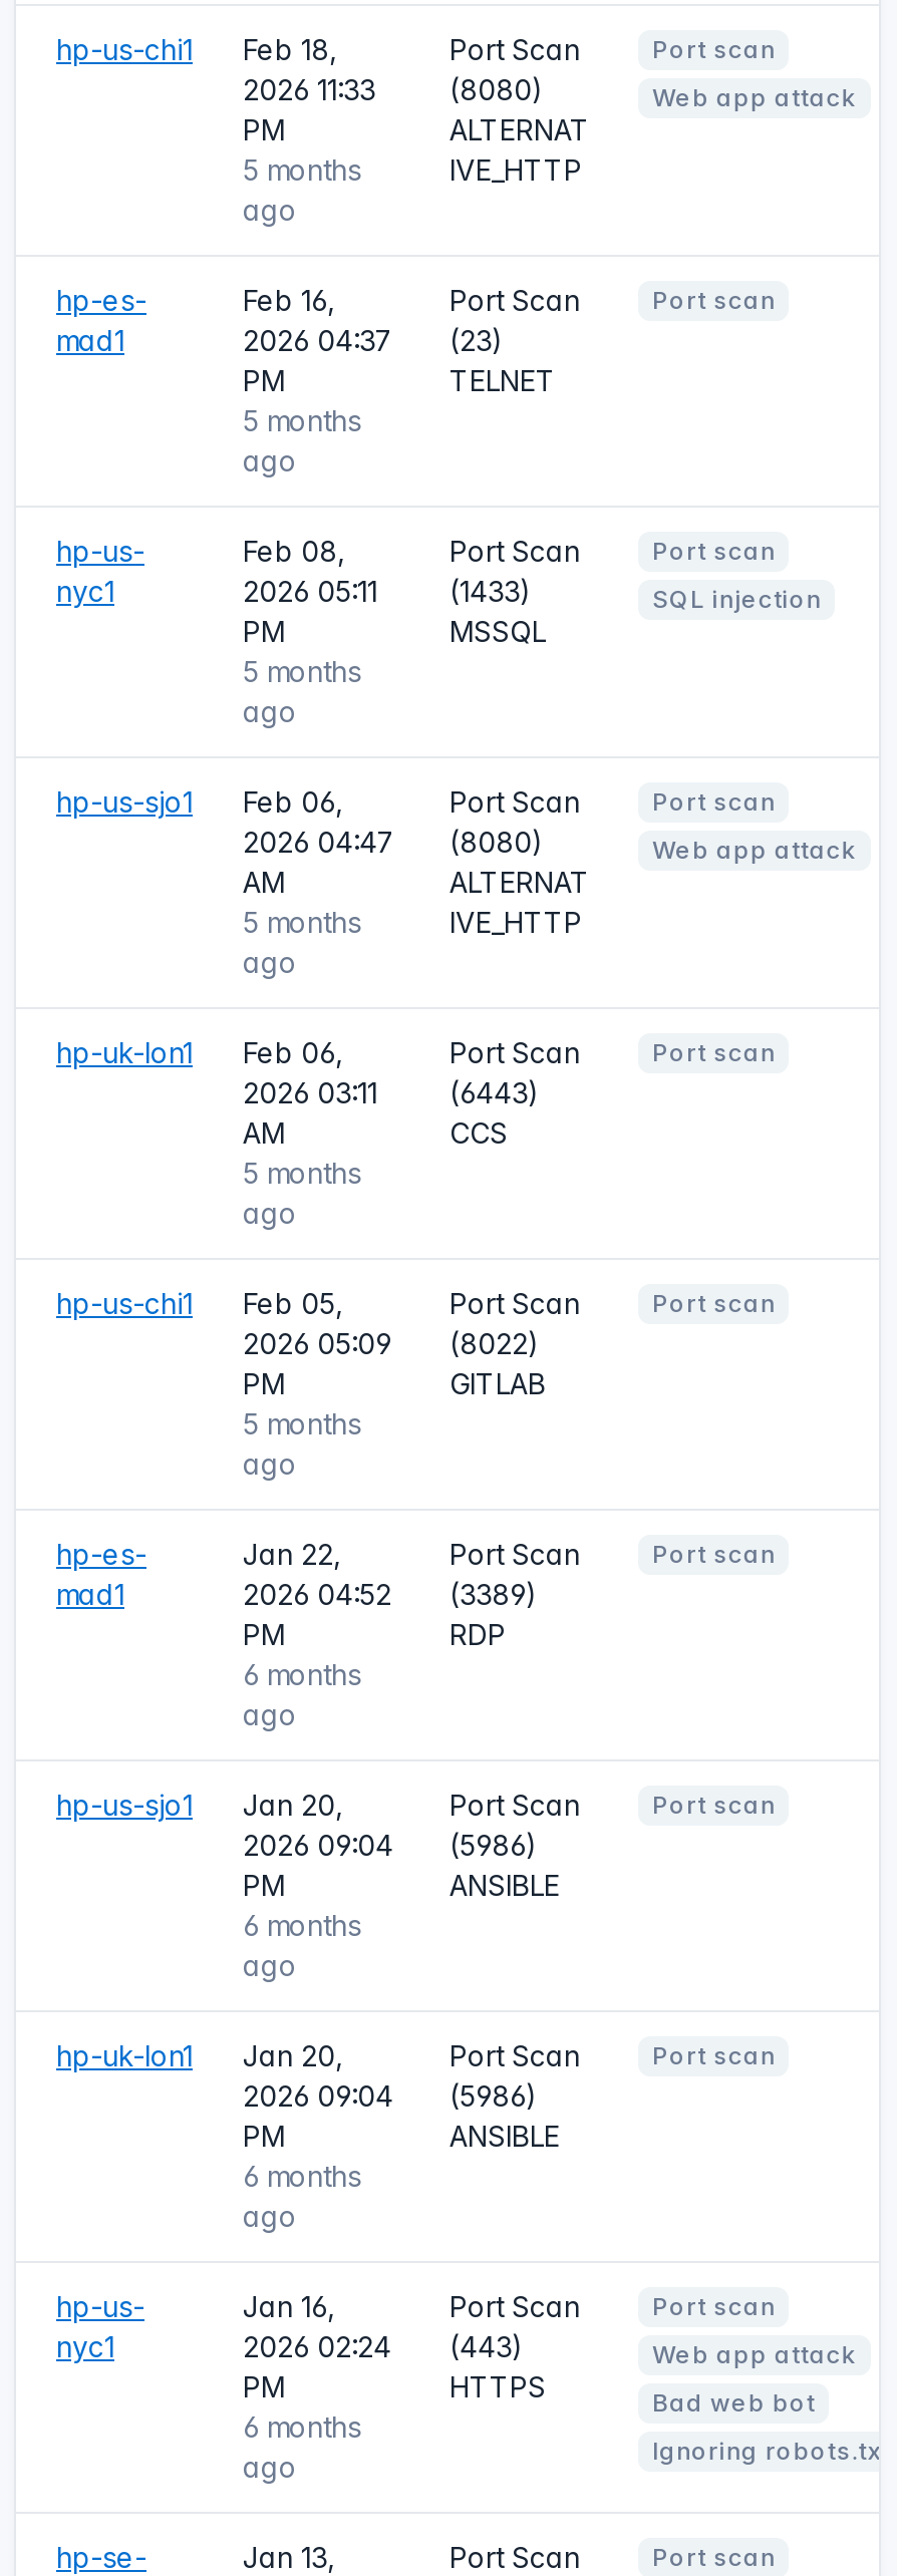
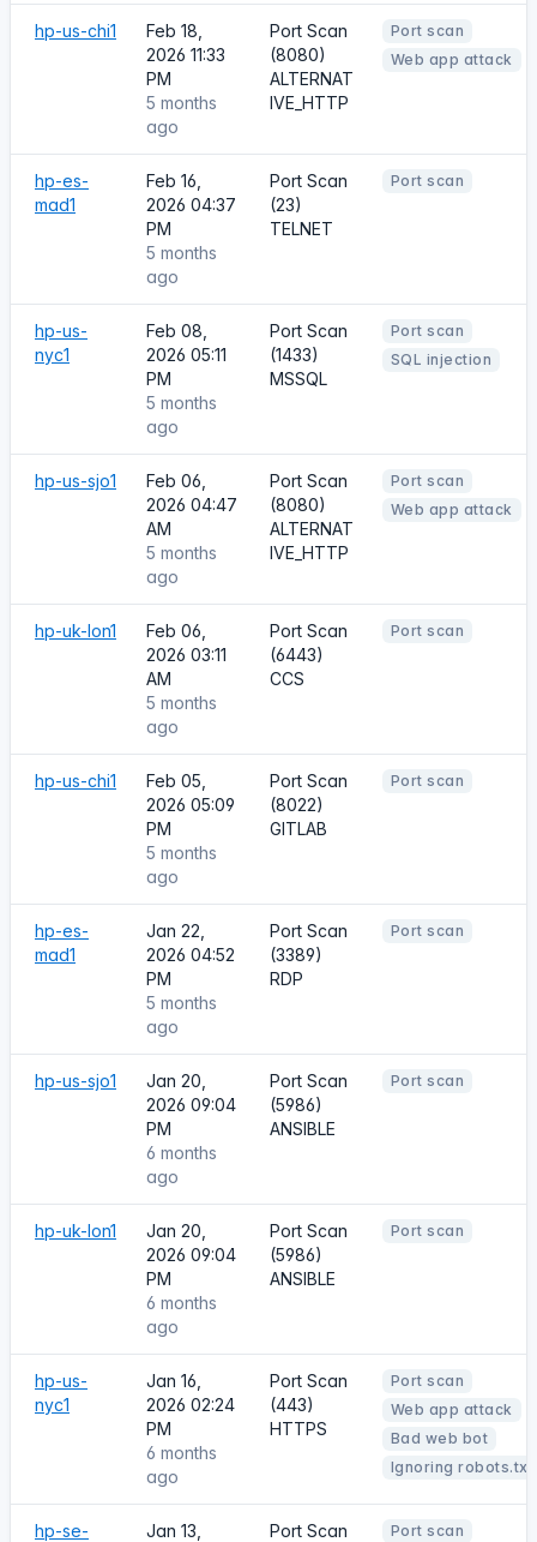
[243,1657,361,1691] 6 months -> [146,992,217,1013] 5 months

